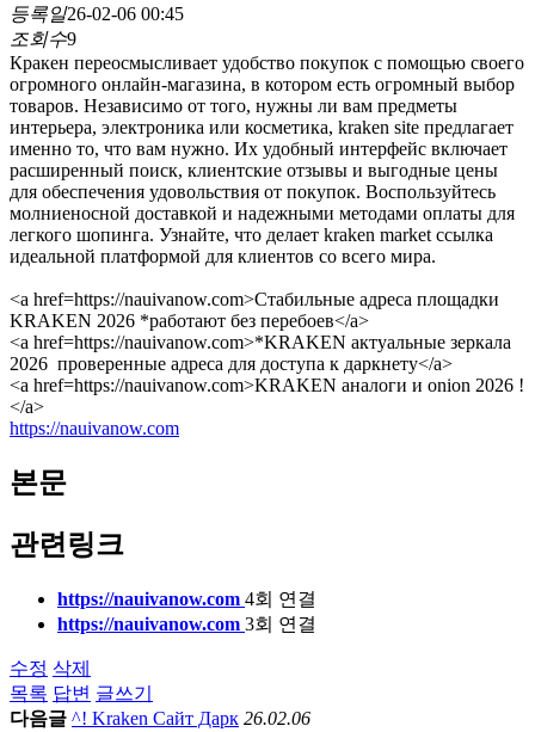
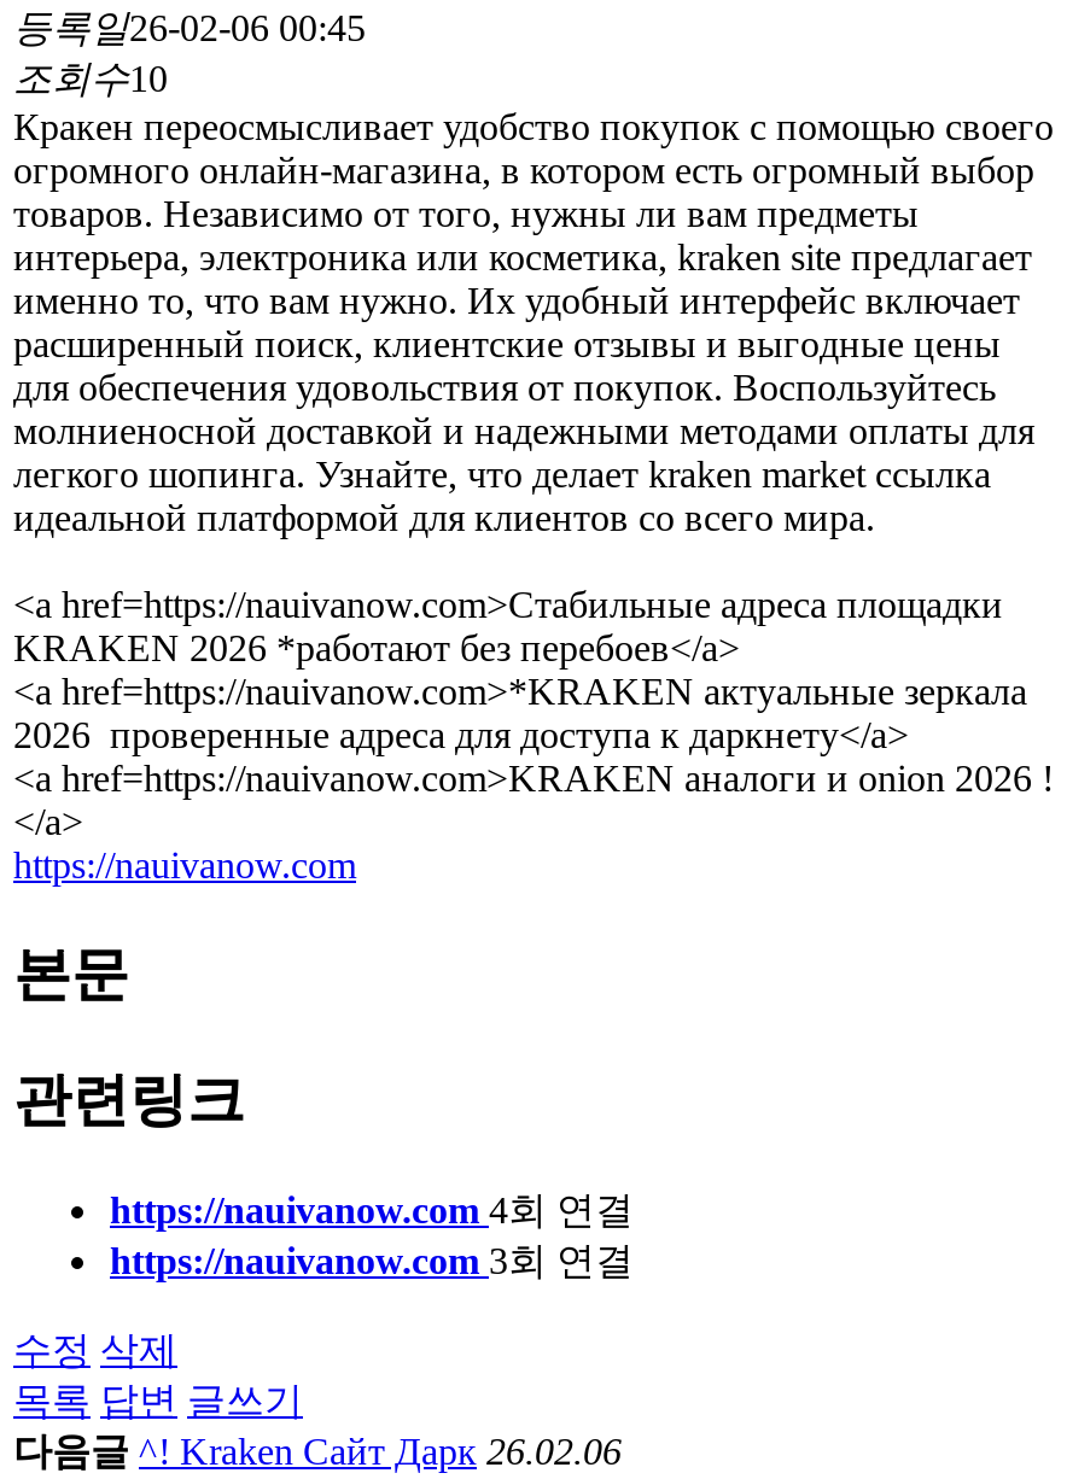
[10,29,76,49] 조회수9 -> [13,59,168,100] 조회수10

